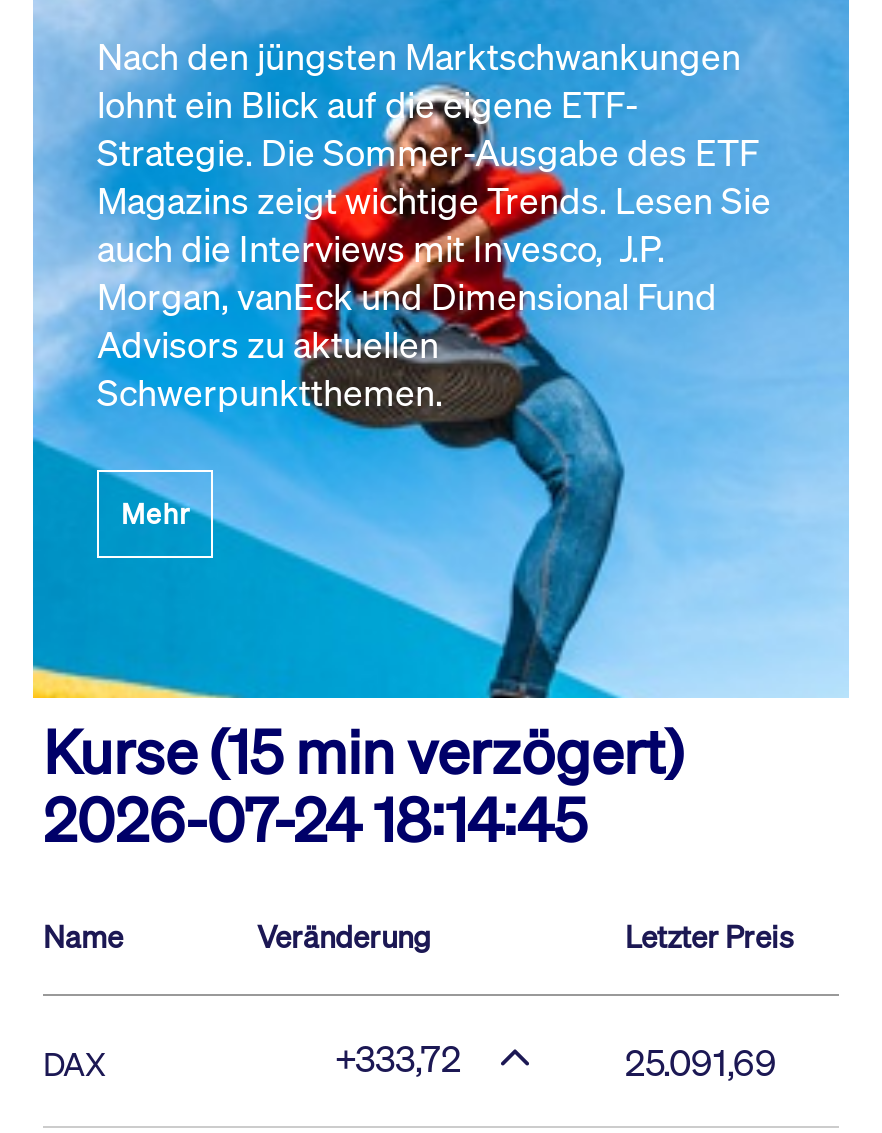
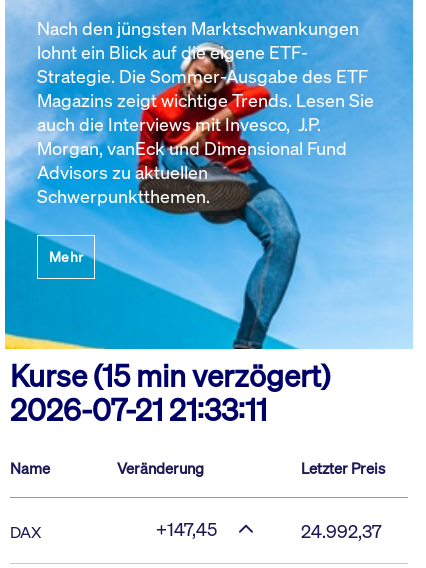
[43,780,587,860] 2026-07-24 18:14:45 -> [10,390,267,430] 2026-07-21 21:33:11
[335,1034,461,1082] +333,72 -> [156,517,217,541] +147,45
[625,1038,777,1086] 25.091,69 -> [301,519,382,543] 24.992,37

